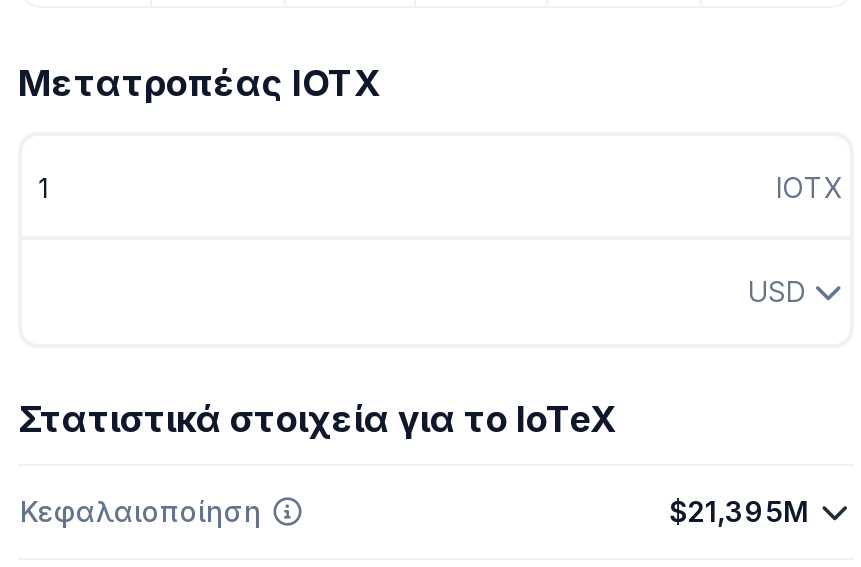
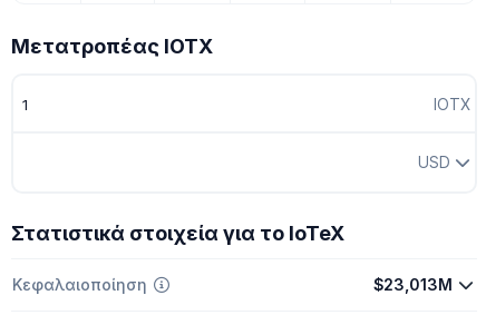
[669,494,809,528] $21,395M -> [373,275,452,294] $23,013M

